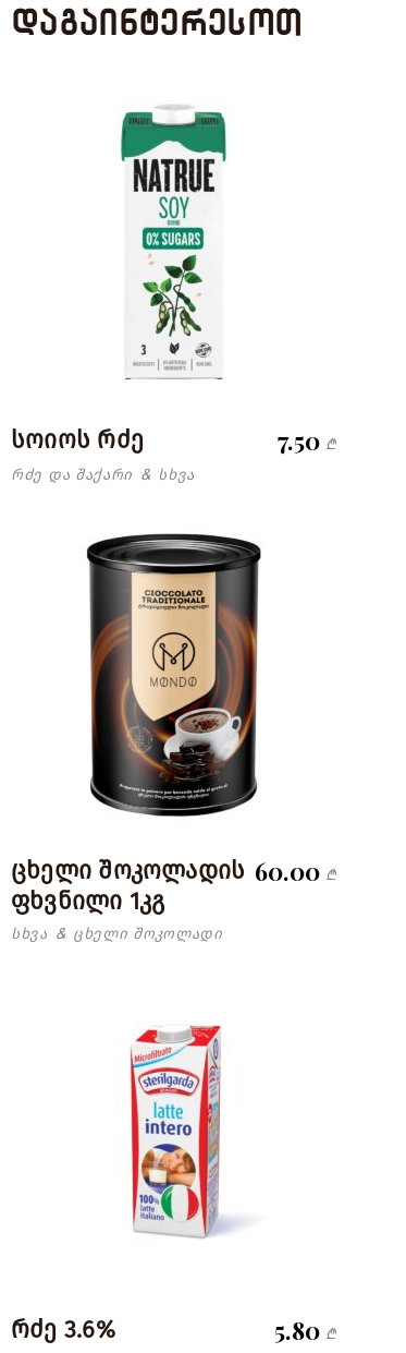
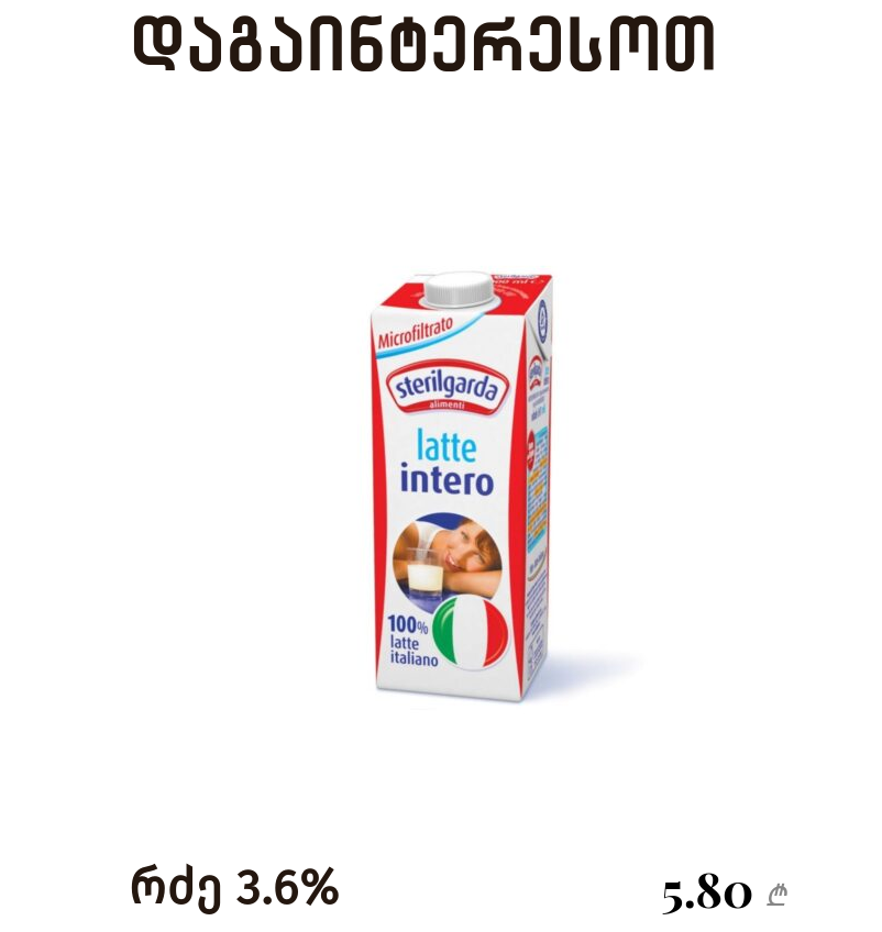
[11,105,337,484] [image] | სოიოს რძე | 7.50 ₾ | რძე და შაქარი & სხვა -> none
[11,533,337,943] [image] | 60.00 ₾ | სხვა & ცხელი შოკოლადი -> none
[11,856,245,916] ცხელი შოკოლადის | ფხვნილი 1კგ -> none

